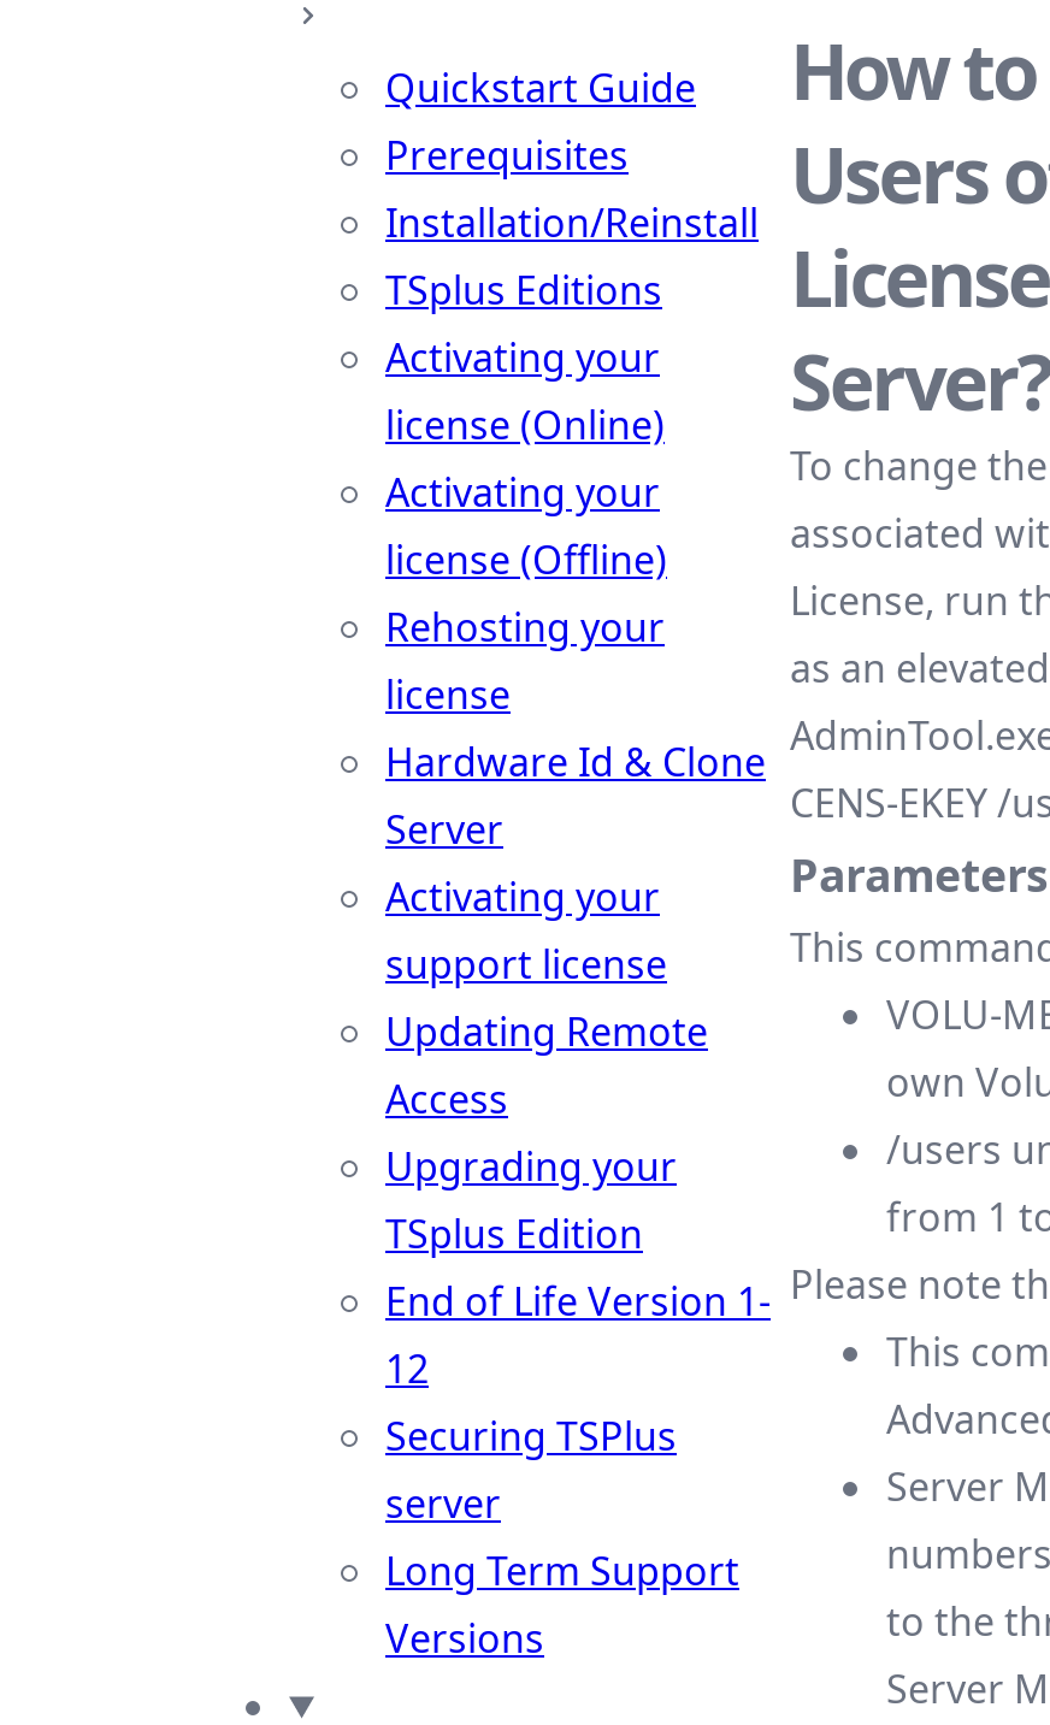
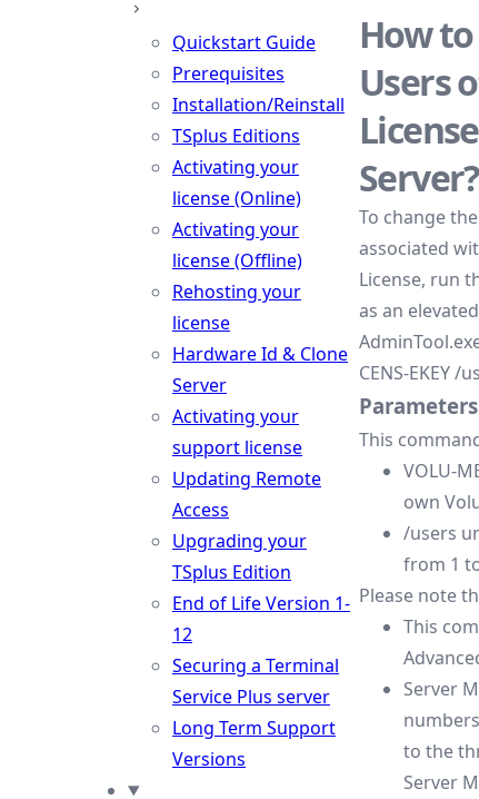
[385,1410,677,1530] Securing TSPlus | server -> [172,653,339,709] Securing a Terminal | Service Plus server

